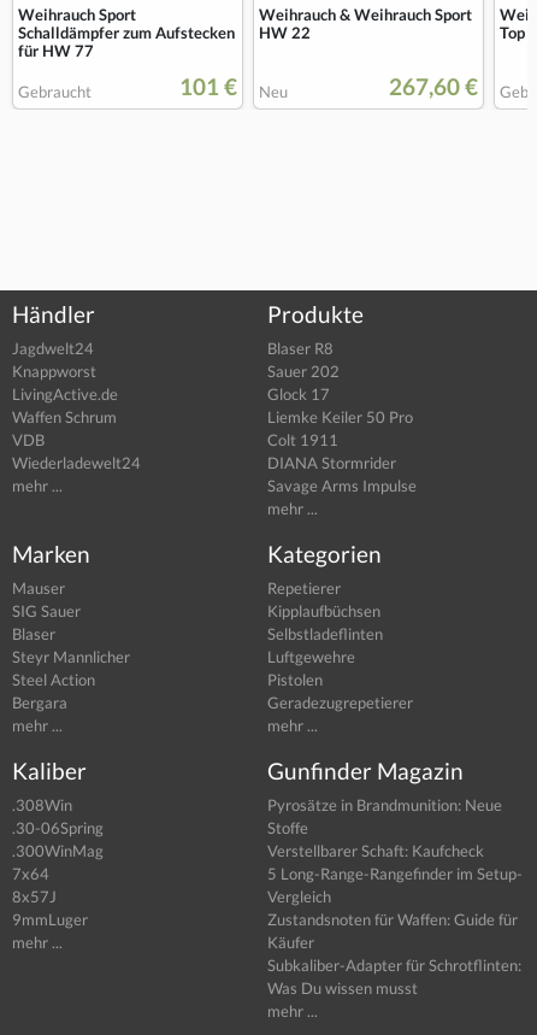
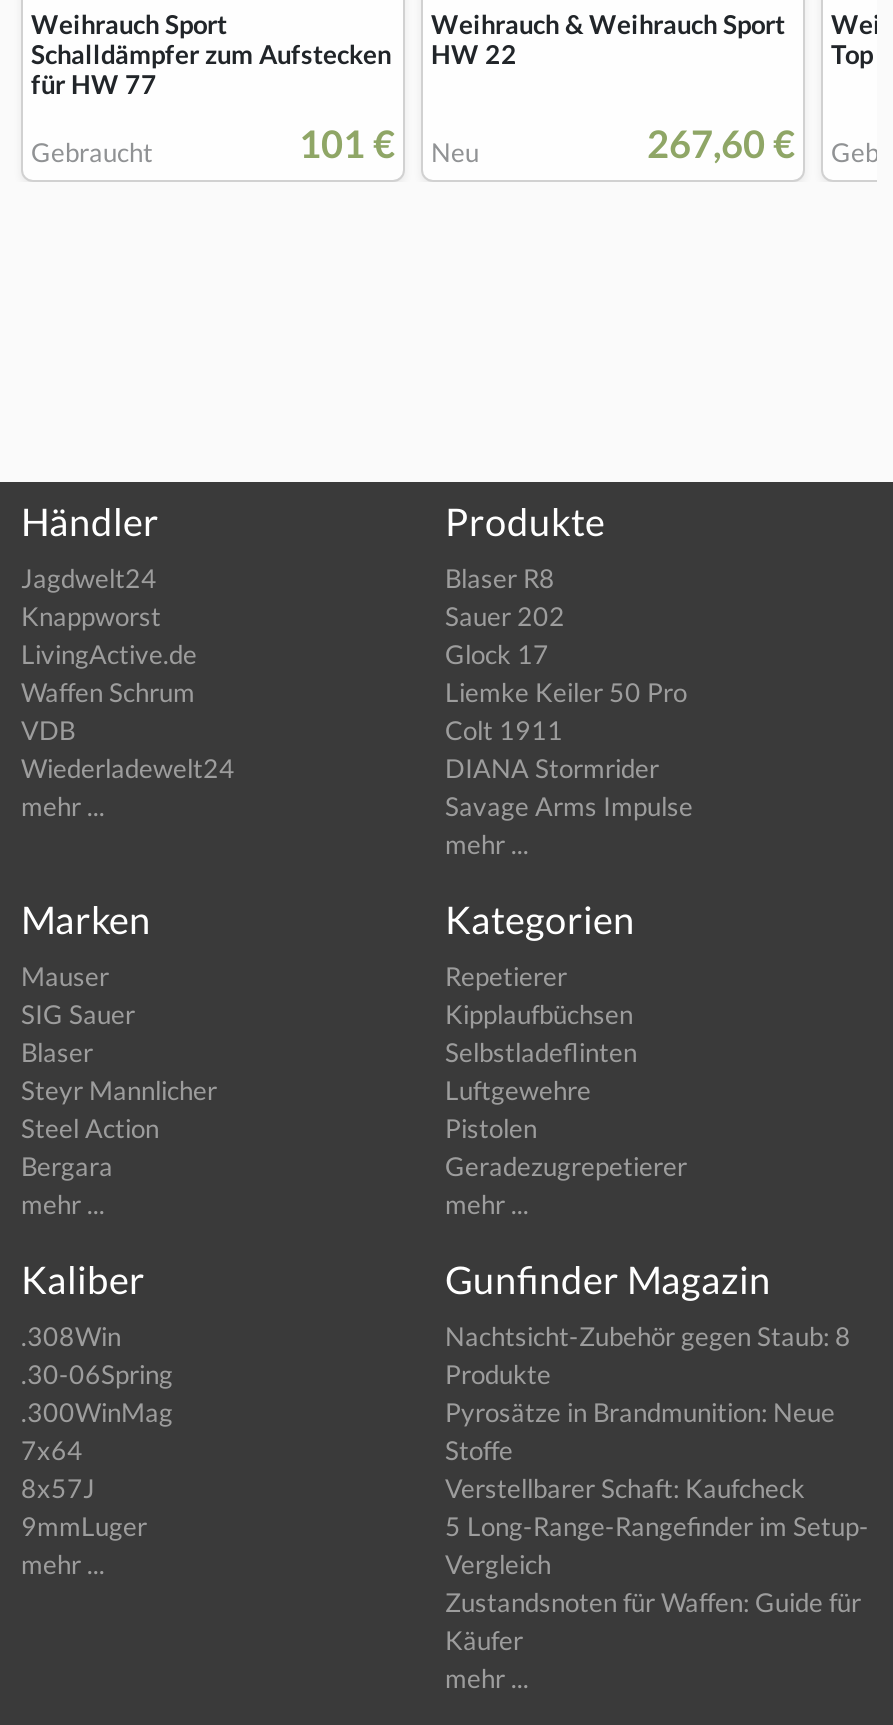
moved [267,796,523,952] -> [445,1397,869,1657]: Pyrosätze in Brandmunition: Neue | Stoffe | Verstellbarer Schaft: Kaufcheck | 5 Long-Range-Rangefinder im Setup- | Vergleich | Zustandsnoten für Waffen: Guide für | Käufer
none -> [445,1321,851,1391] Nachtsicht-Zubehör gegen Staub: 8 | Produkte
[267,956,521,998] Subkaliber-Adapter für Schrotflinten: | Was Du wissen musst -> none

